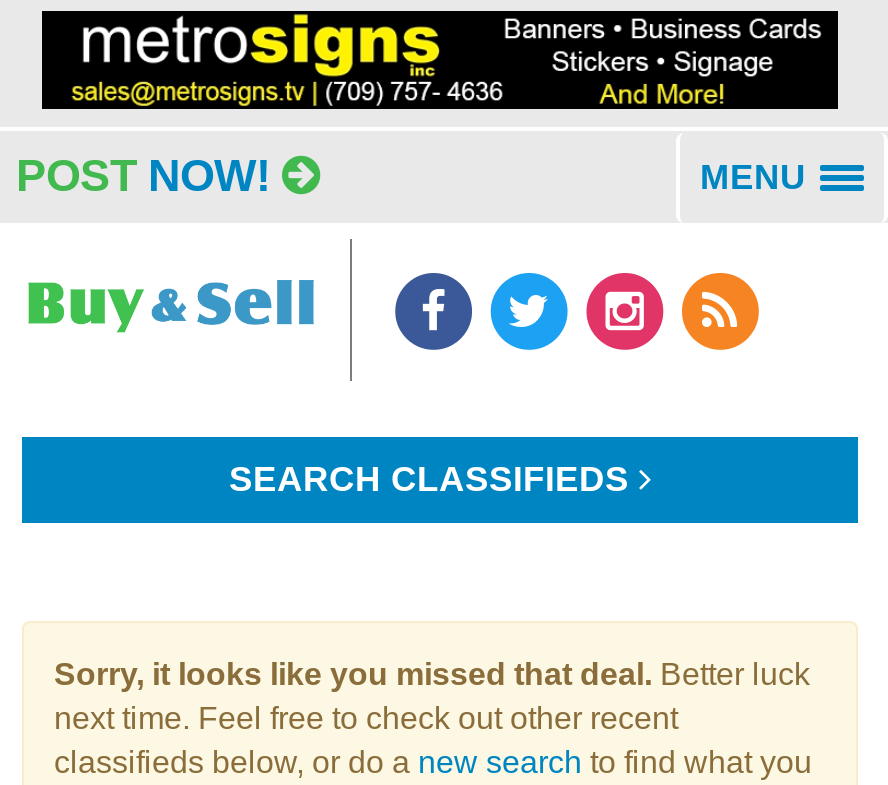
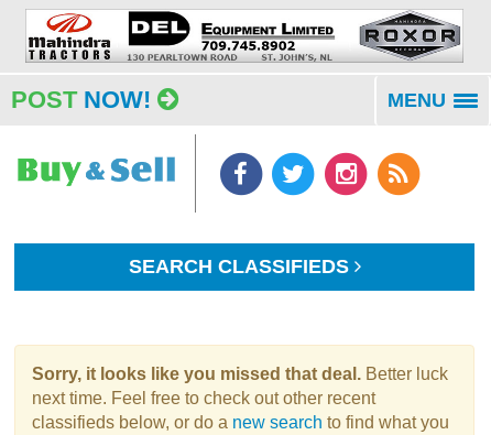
[40,9,840,111] [image] -> [25,9,463,63] [image]

